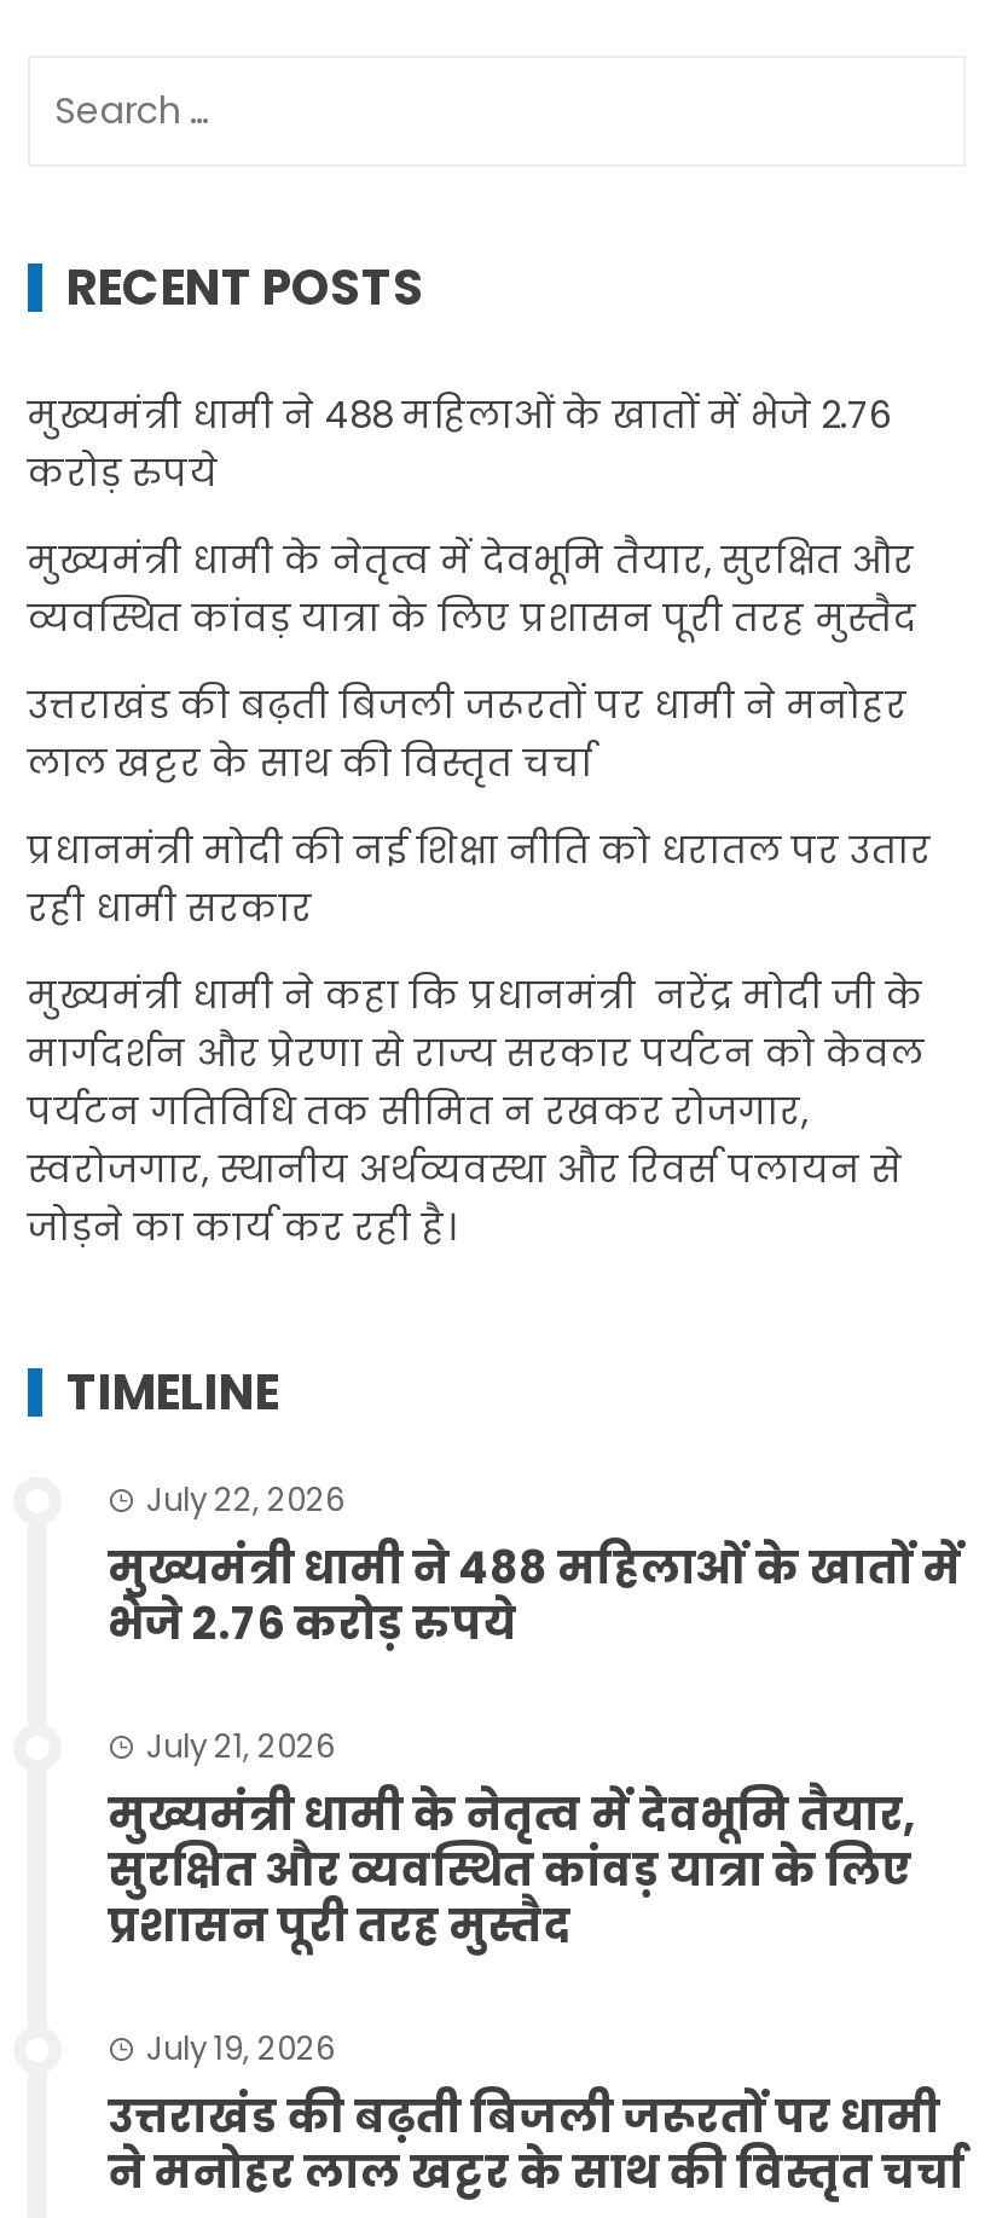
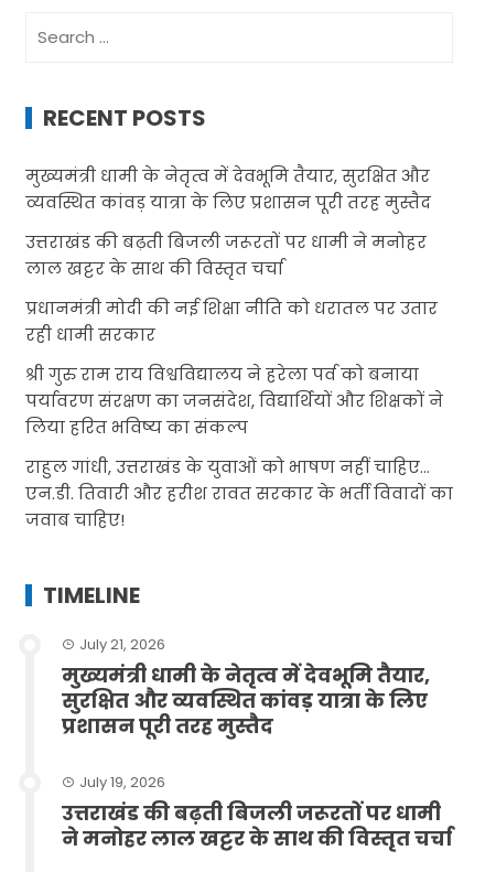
[28,389,891,498] मुख्यमंत्री धामी ने 488 महिलाओं के खातों में भेजे 2.76 | करोड़ रुपये -> none
[28,969,925,1252] मुख्यमंत्री धामी ने कहा कि प्रधानमंत्री नरेंद्र मोदी जी के | मार्गदर्शन और प्रेरणा से राज्य सरकार पर्यटन को केवल | पर्यटन गतिविधि तक सीमित न रखकर रोजगार, | स्वरोजगार, स्थानीय अर्थव्यवस्था और रिवर्स पलायन से | जोड़ने का कार्य कर रही है। -> [25,363,453,531] श्री गुरु राम राय विश्वविद्यालय ने हरेला पर्व को बनाया | पर्यावरण संरक्षण का जनसंदेश, विद्यार्थियों और शिक्षकों ने | लिया हरित भविष्य का संकल्प | राहुल गांधी, उत्तराखंड के युवाओं को भाषण नहीं चाहिए… | एन.डी. तिवारी और हरीश रावत सरकार के भर्ती विवादों का | जवाब चाहिए!
[108,1477,961,1654] July 22, 2026 | मुख्यमंत्री धामी ने 488 महिलाओं के खातों में | भेजे 2.76 करोड़ रुपये -> none

